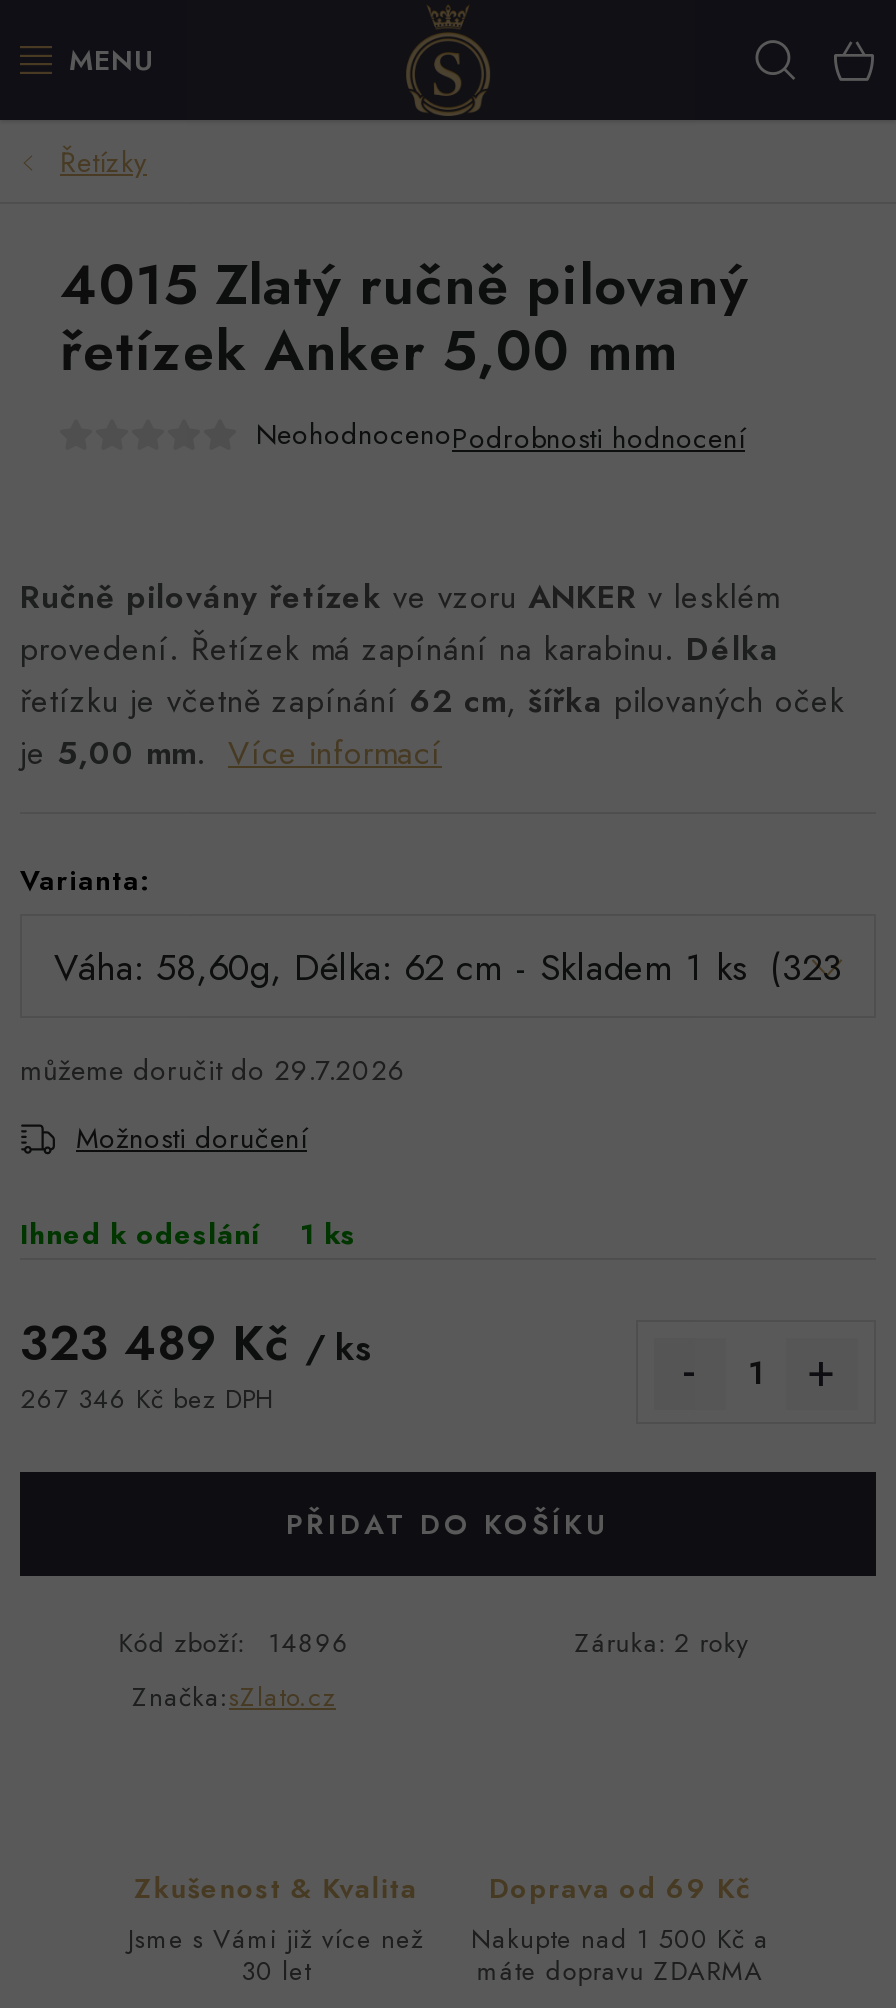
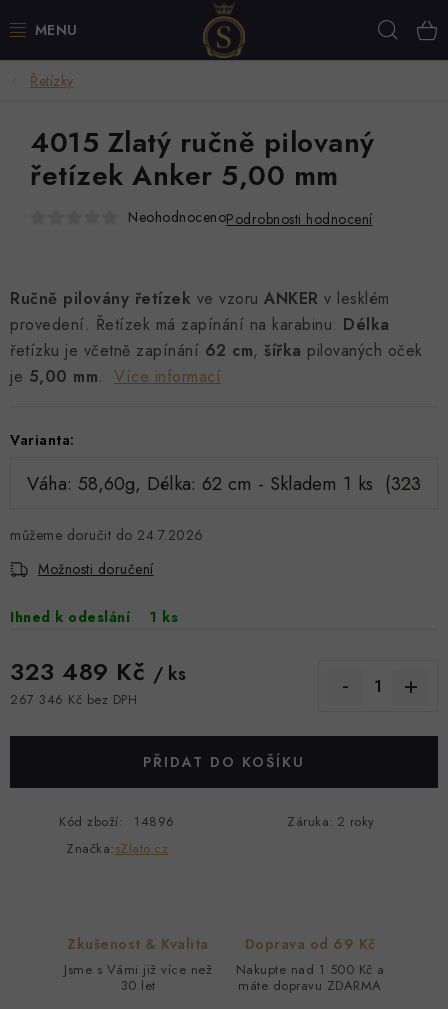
[274,1050,407,1090] 29.7.2026 -> [137,525,203,545] 24.7.2026

